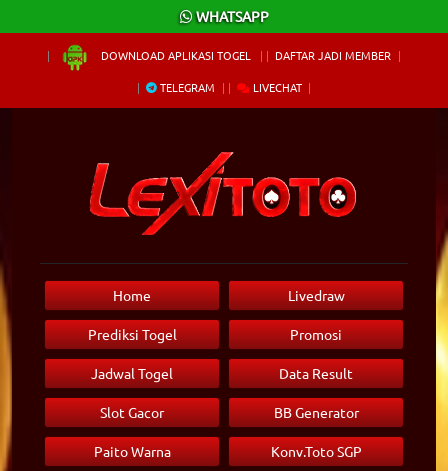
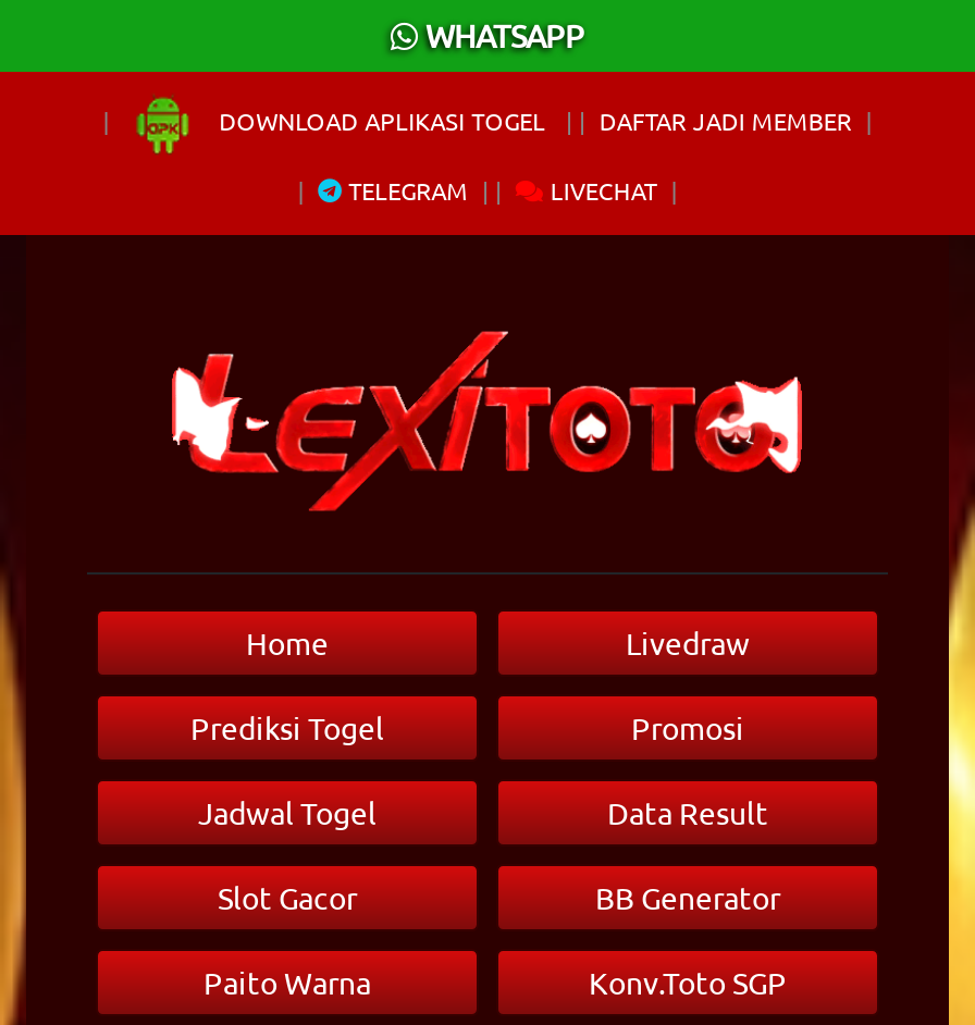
[79,163,129,216] [image] -> [170,353,270,472] [image]
[325,174,369,217] [image] -> [705,376,805,474] [image]

